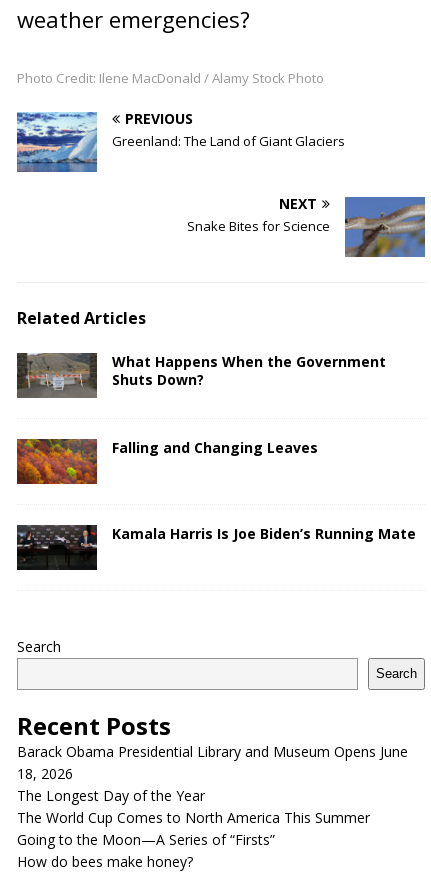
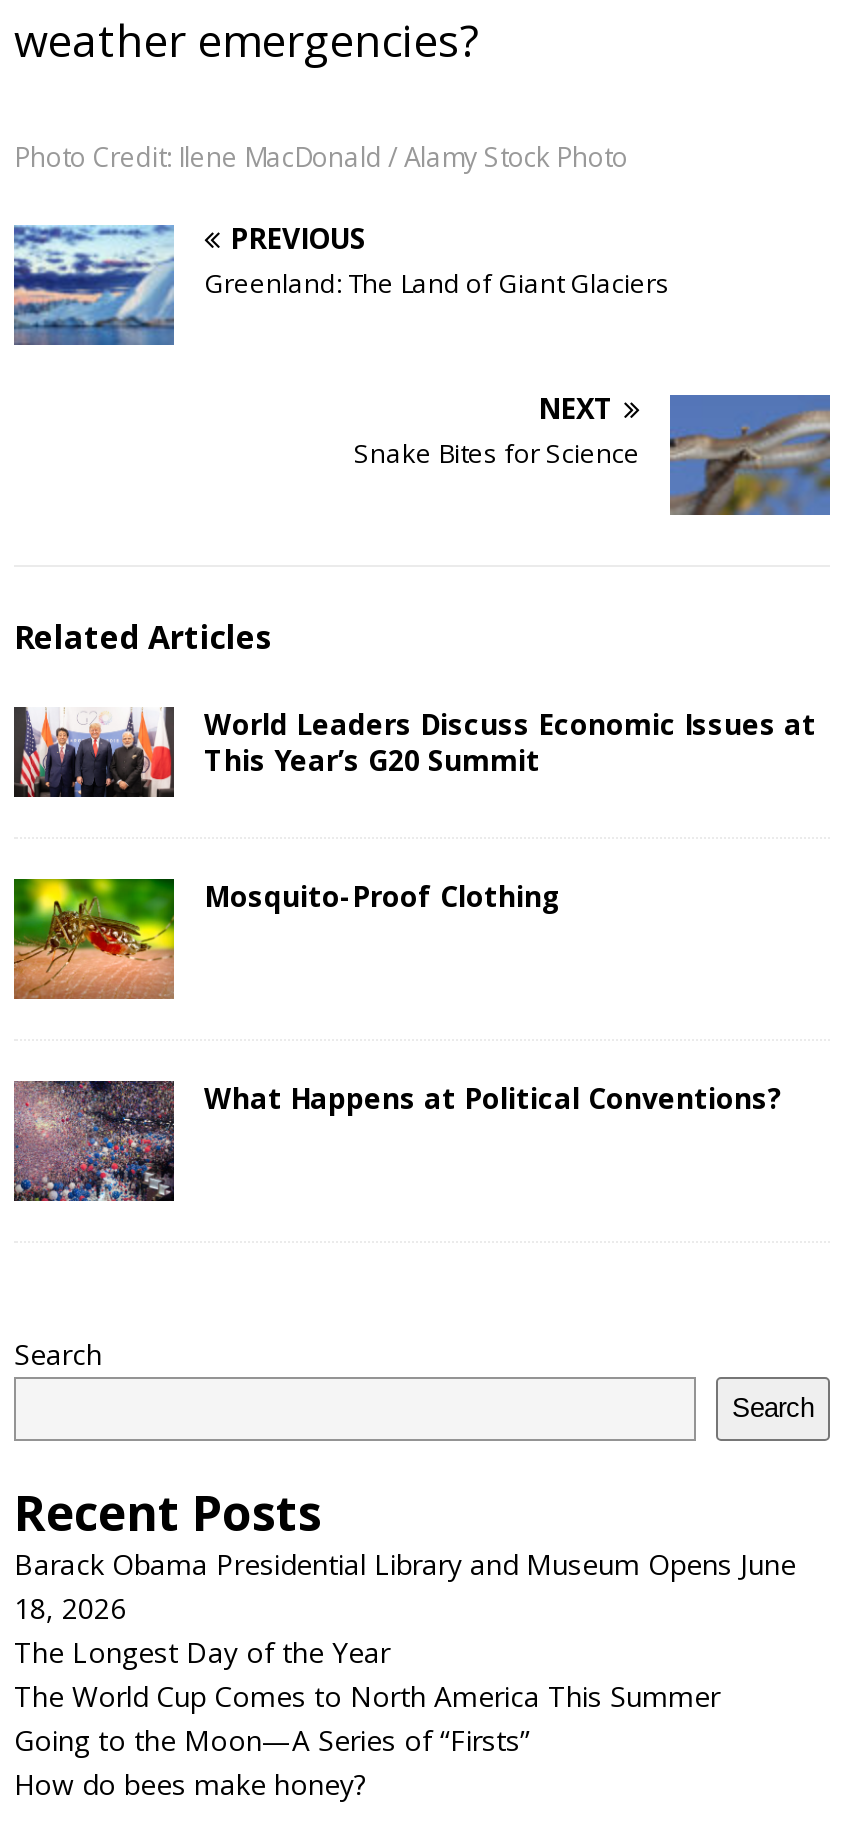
[17,352,386,399] [image] | What Happens When the Government | Shuts Down? -> [18,704,816,798] [image] | World Leaders Discuss Economic Issues at | This Year’s G20 Summit
[16,438,318,485] [image] | Falling and Changing Leaves -> [12,876,562,1000] [image] | Mosquito-Proof Clothing
[16,524,416,571] [image] | Kamala Harris Is Joe Biden’s Running Mate -> [12,1078,782,1202] [image] | What Happens at Political Conventions?

